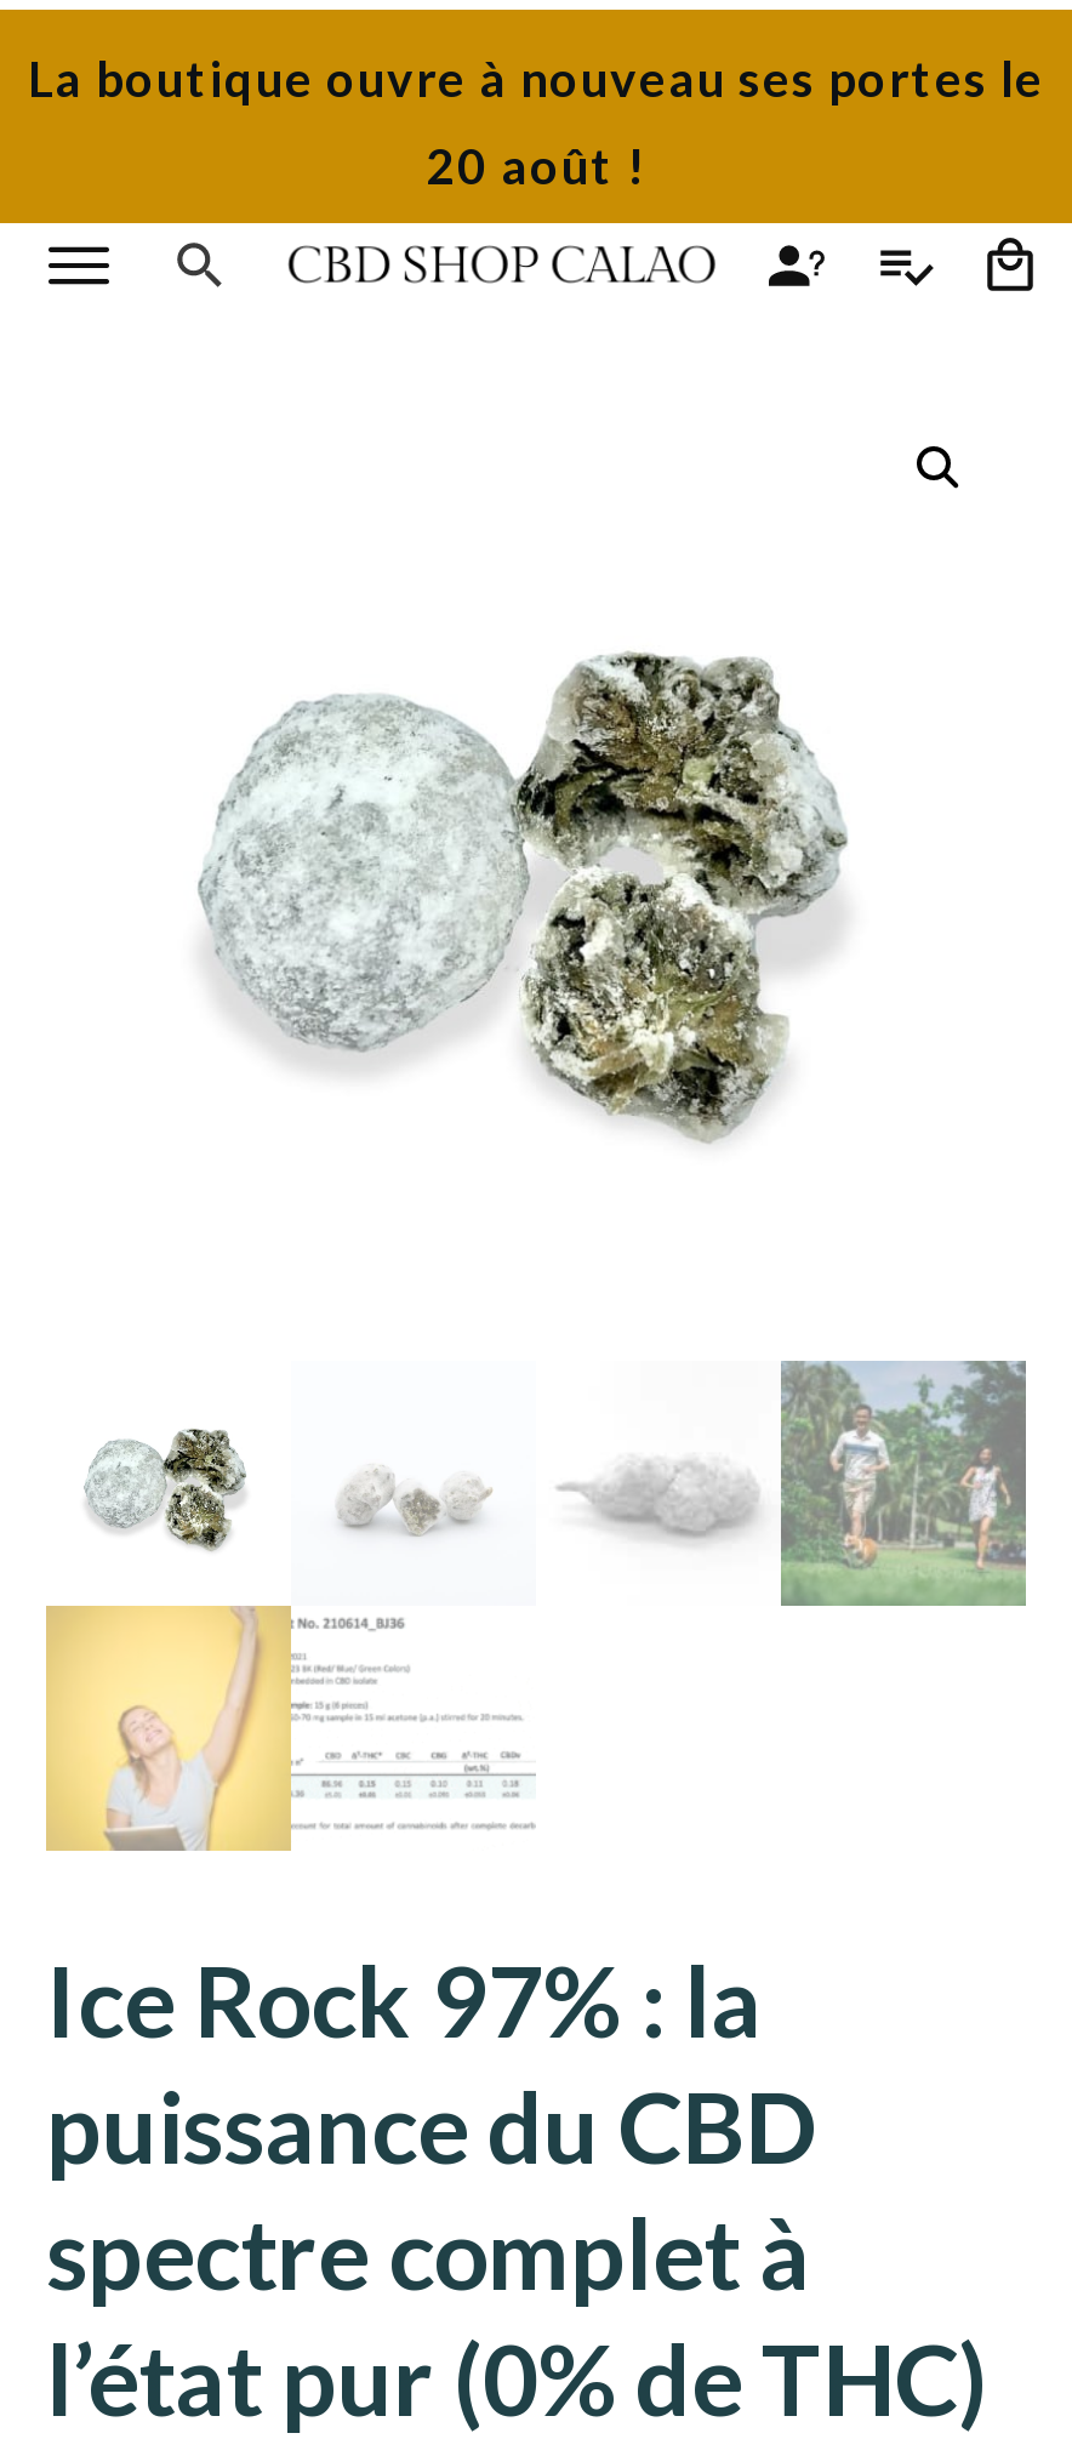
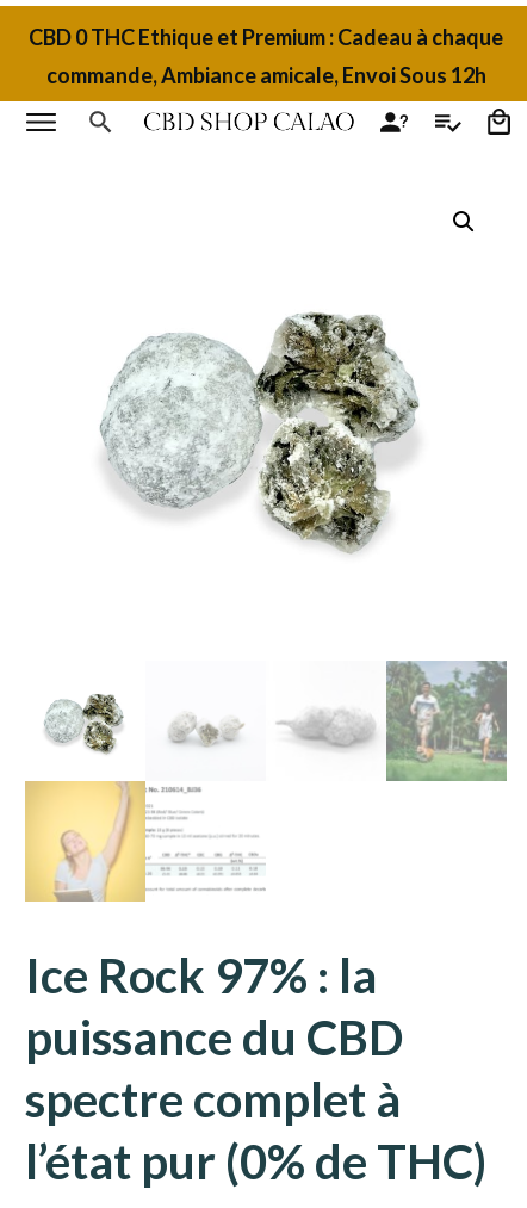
[28,49,1044,107] La boutique ouvre à nouveau ses portes le -> [29,24,503,50] CBD 0 THC Ethique et Premium : Cadeau à chaque
[426,136,646,194] 20 août ! -> [46,62,486,88] commande, Ambiance amicale, Envoi Sous 12h

